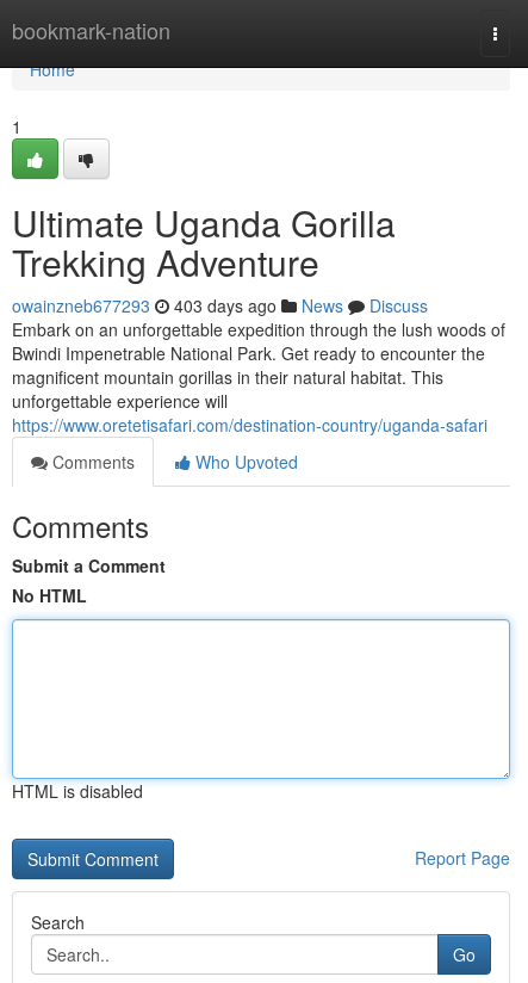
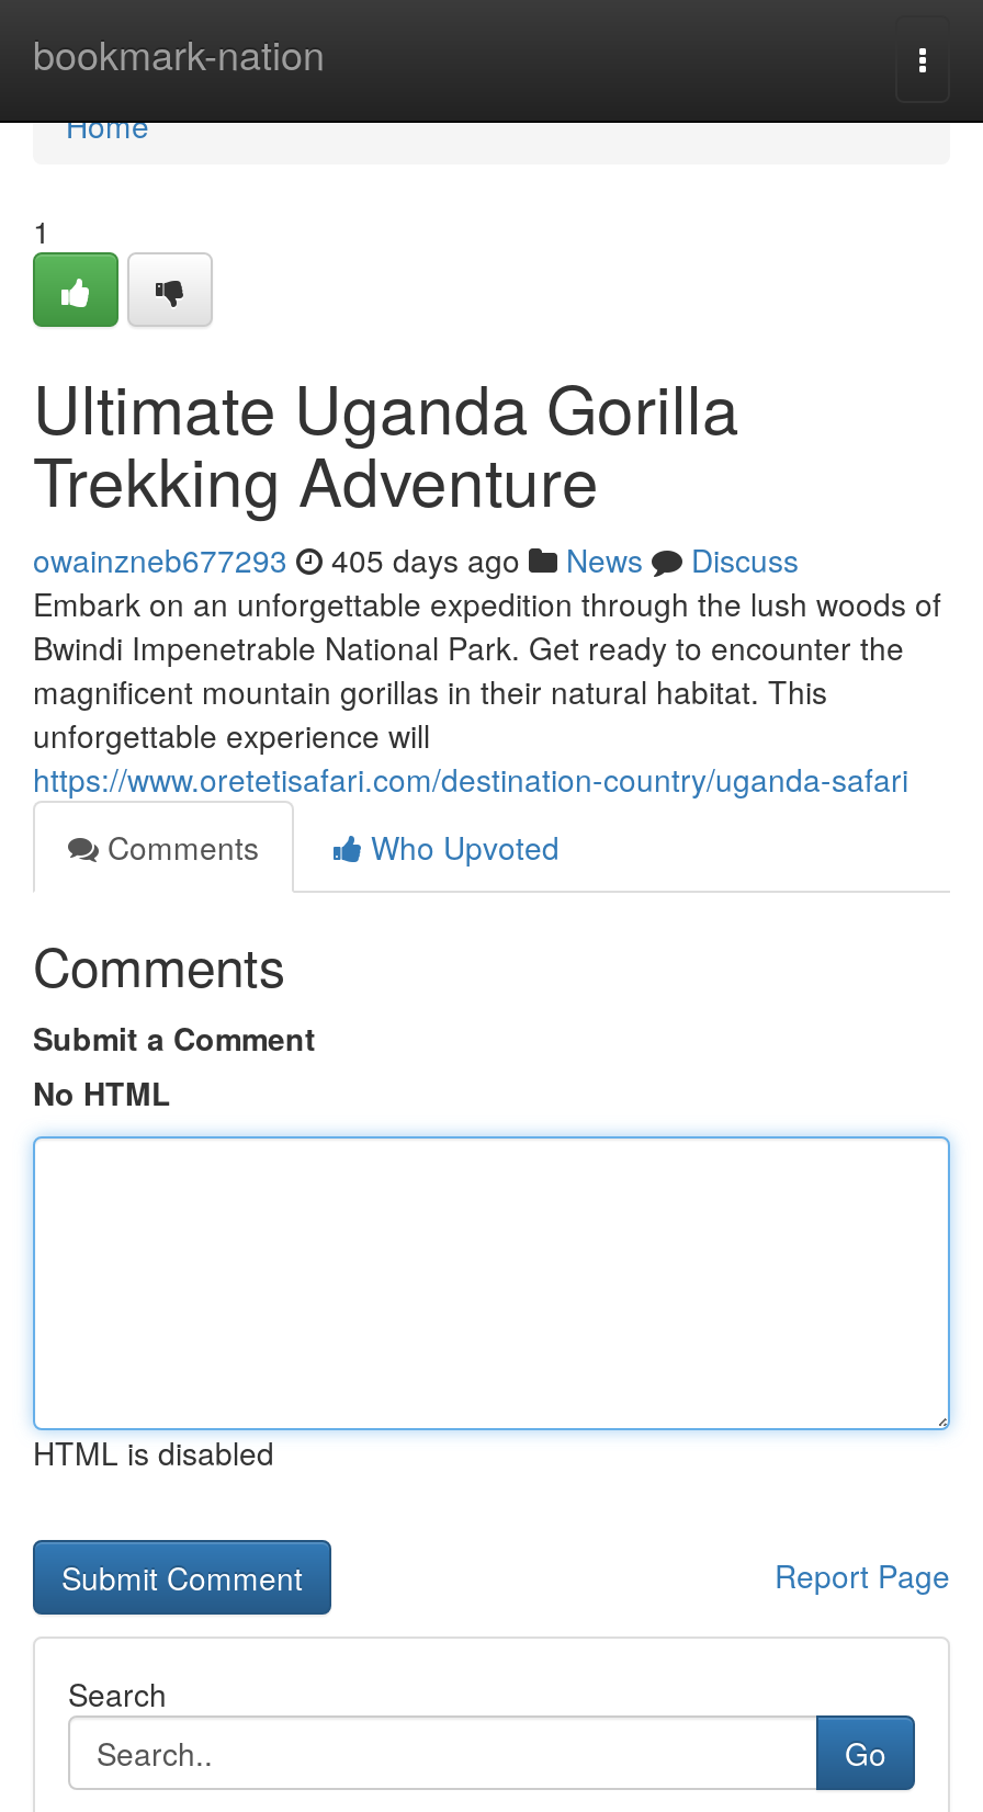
[12,293,428,317] owainzneb677293 403 days ago News Discuss -> [33,537,799,581] owainzneb677293 405 days ago News Discuss

